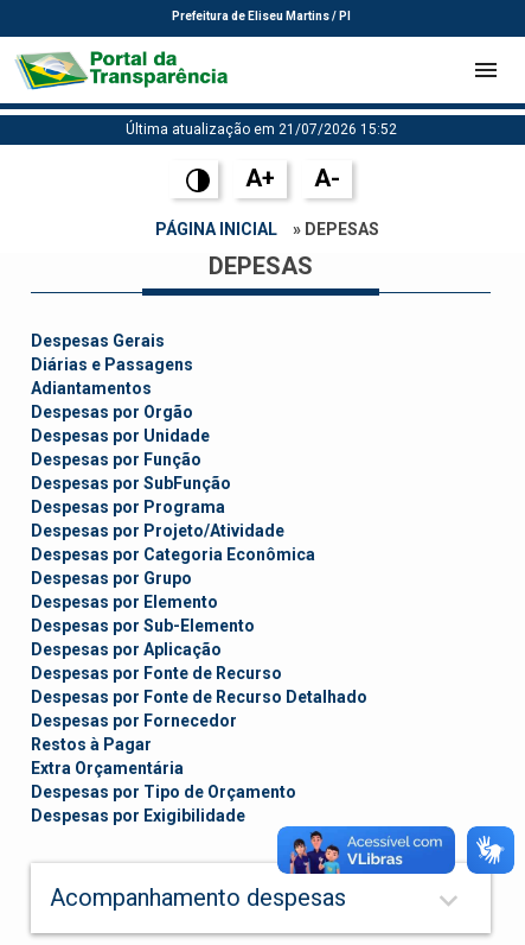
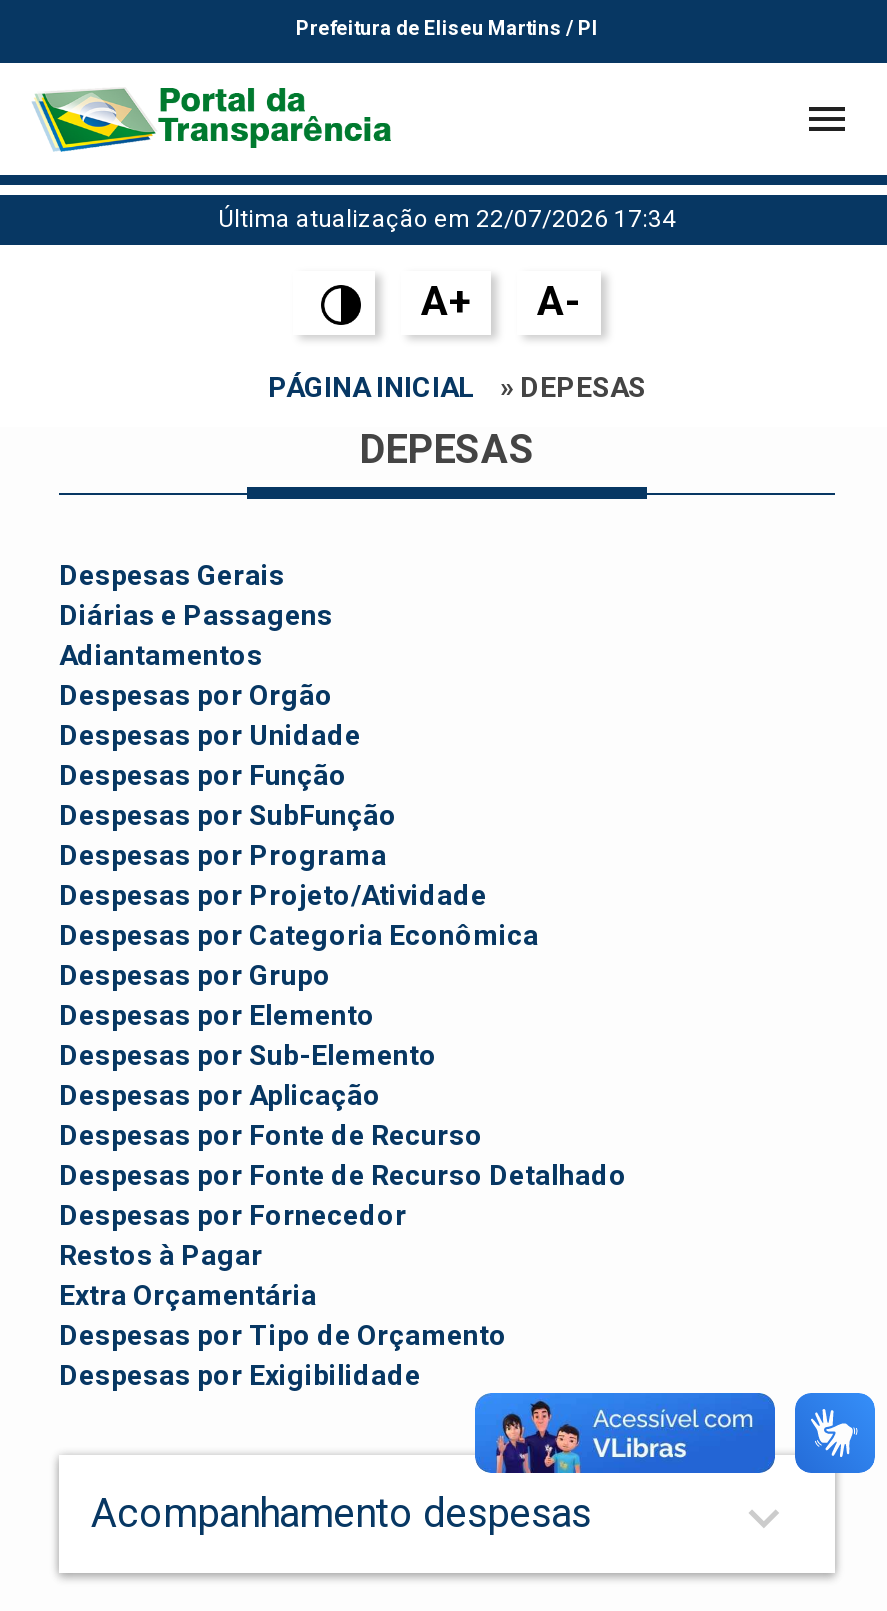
[125,121,396,138] Última atualização em 21/07/2026 15:52 -> [218,205,676,233] Última atualização em 22/07/2026 17:34

